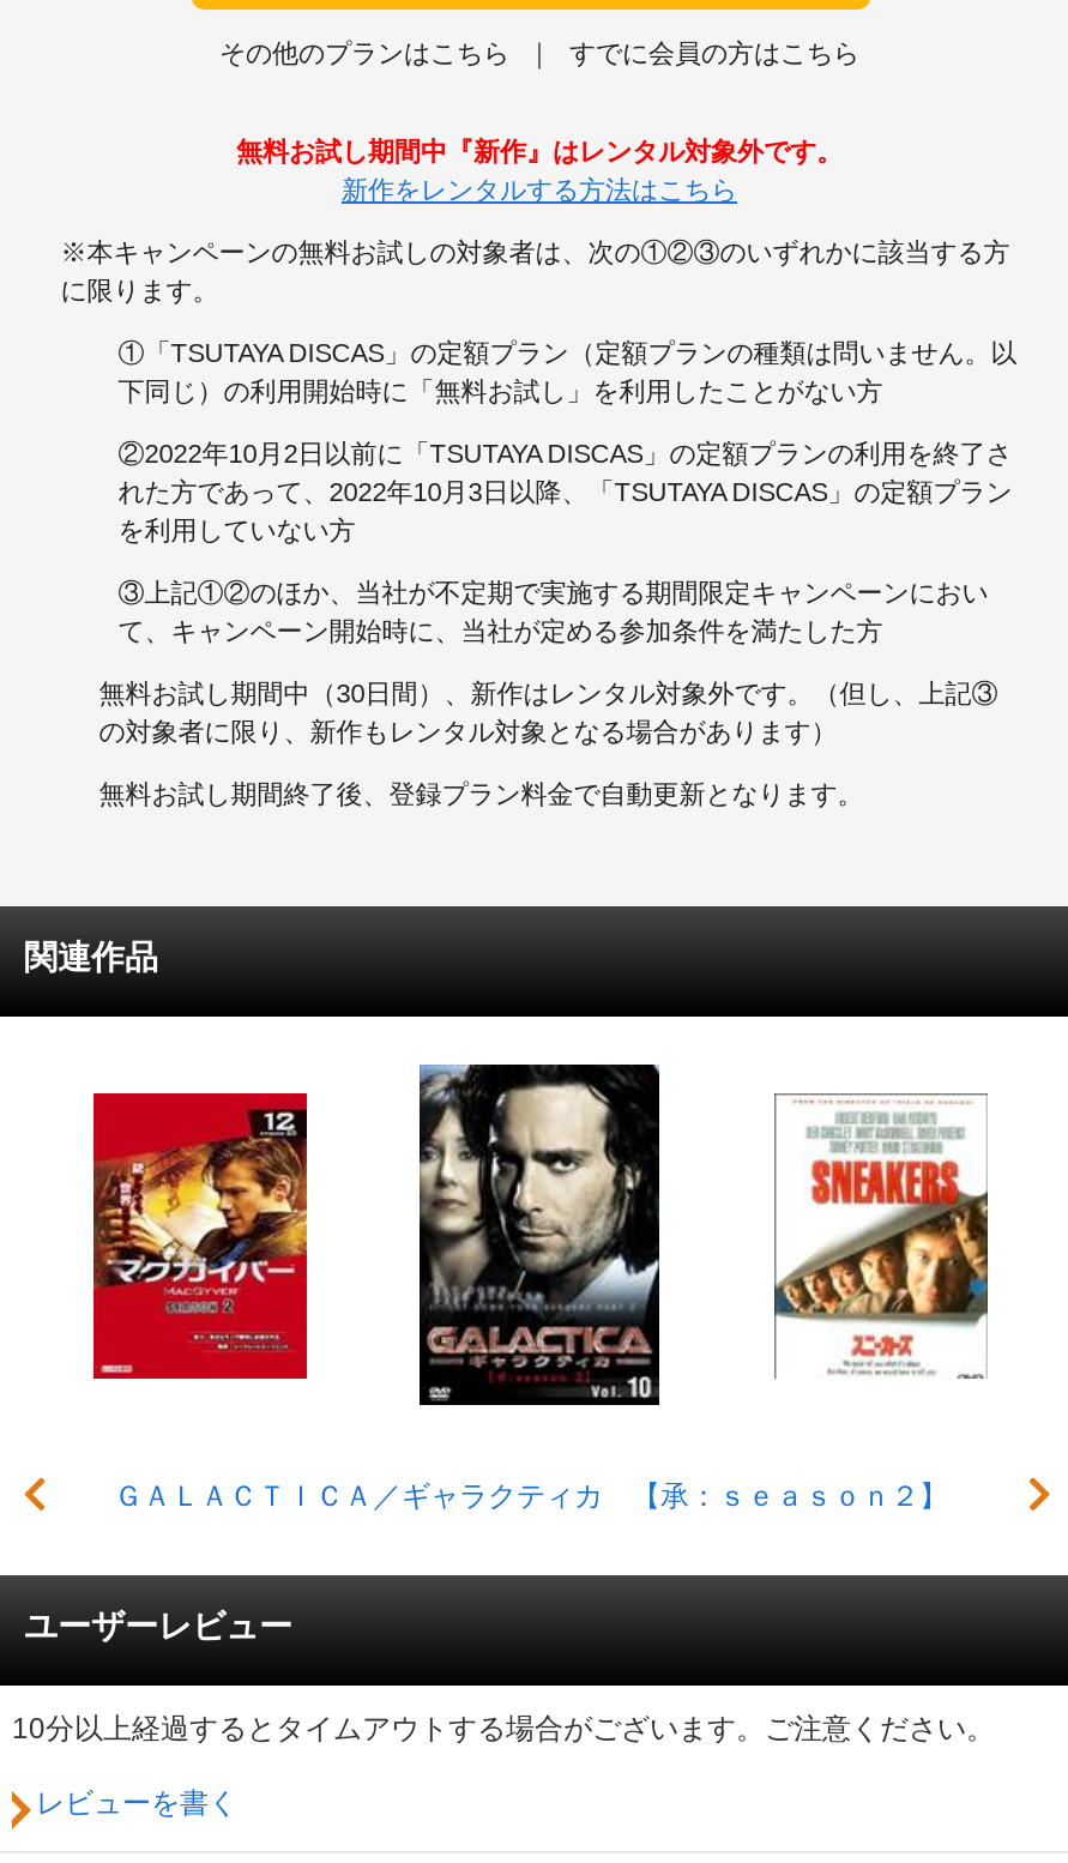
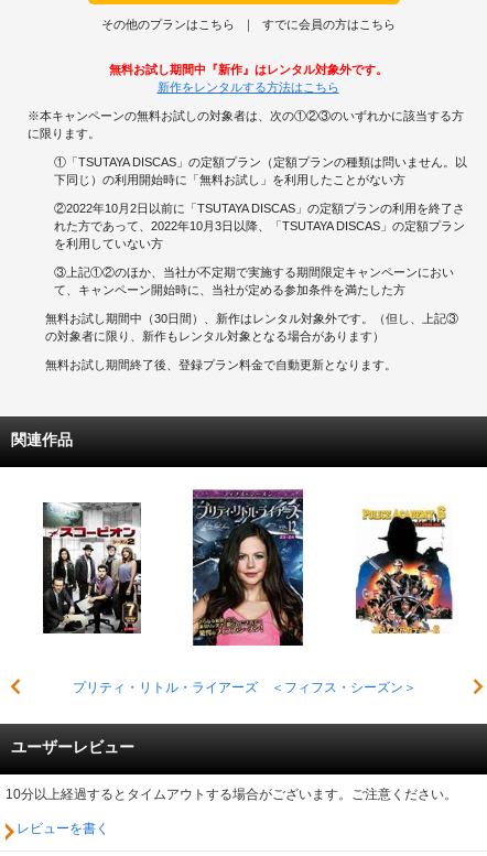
[114,1062,948,1514] [image] | ＧＡＬＡＣＴＩＣＡ／ギャラクティカ 【承：ｓｅａｓｏｎ２】 -> [72,489,416,696] [image] | プリティ・リトル・ライアーズ ＜フィフス・シーズン＞
[91,1091,309,1381] [image] -> [42,501,142,635] [image]
[774,1093,990,1381] [image] -> [356,506,454,635] [image]

